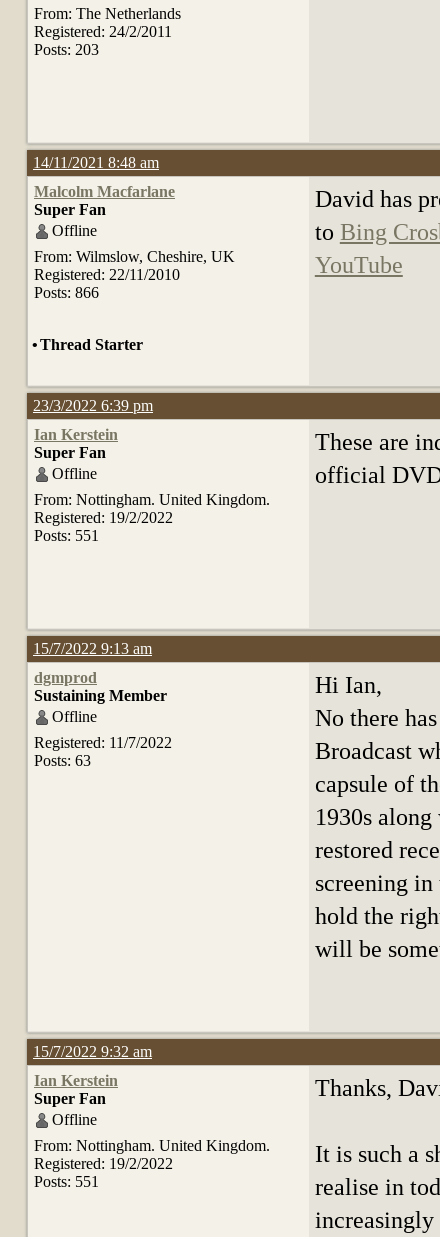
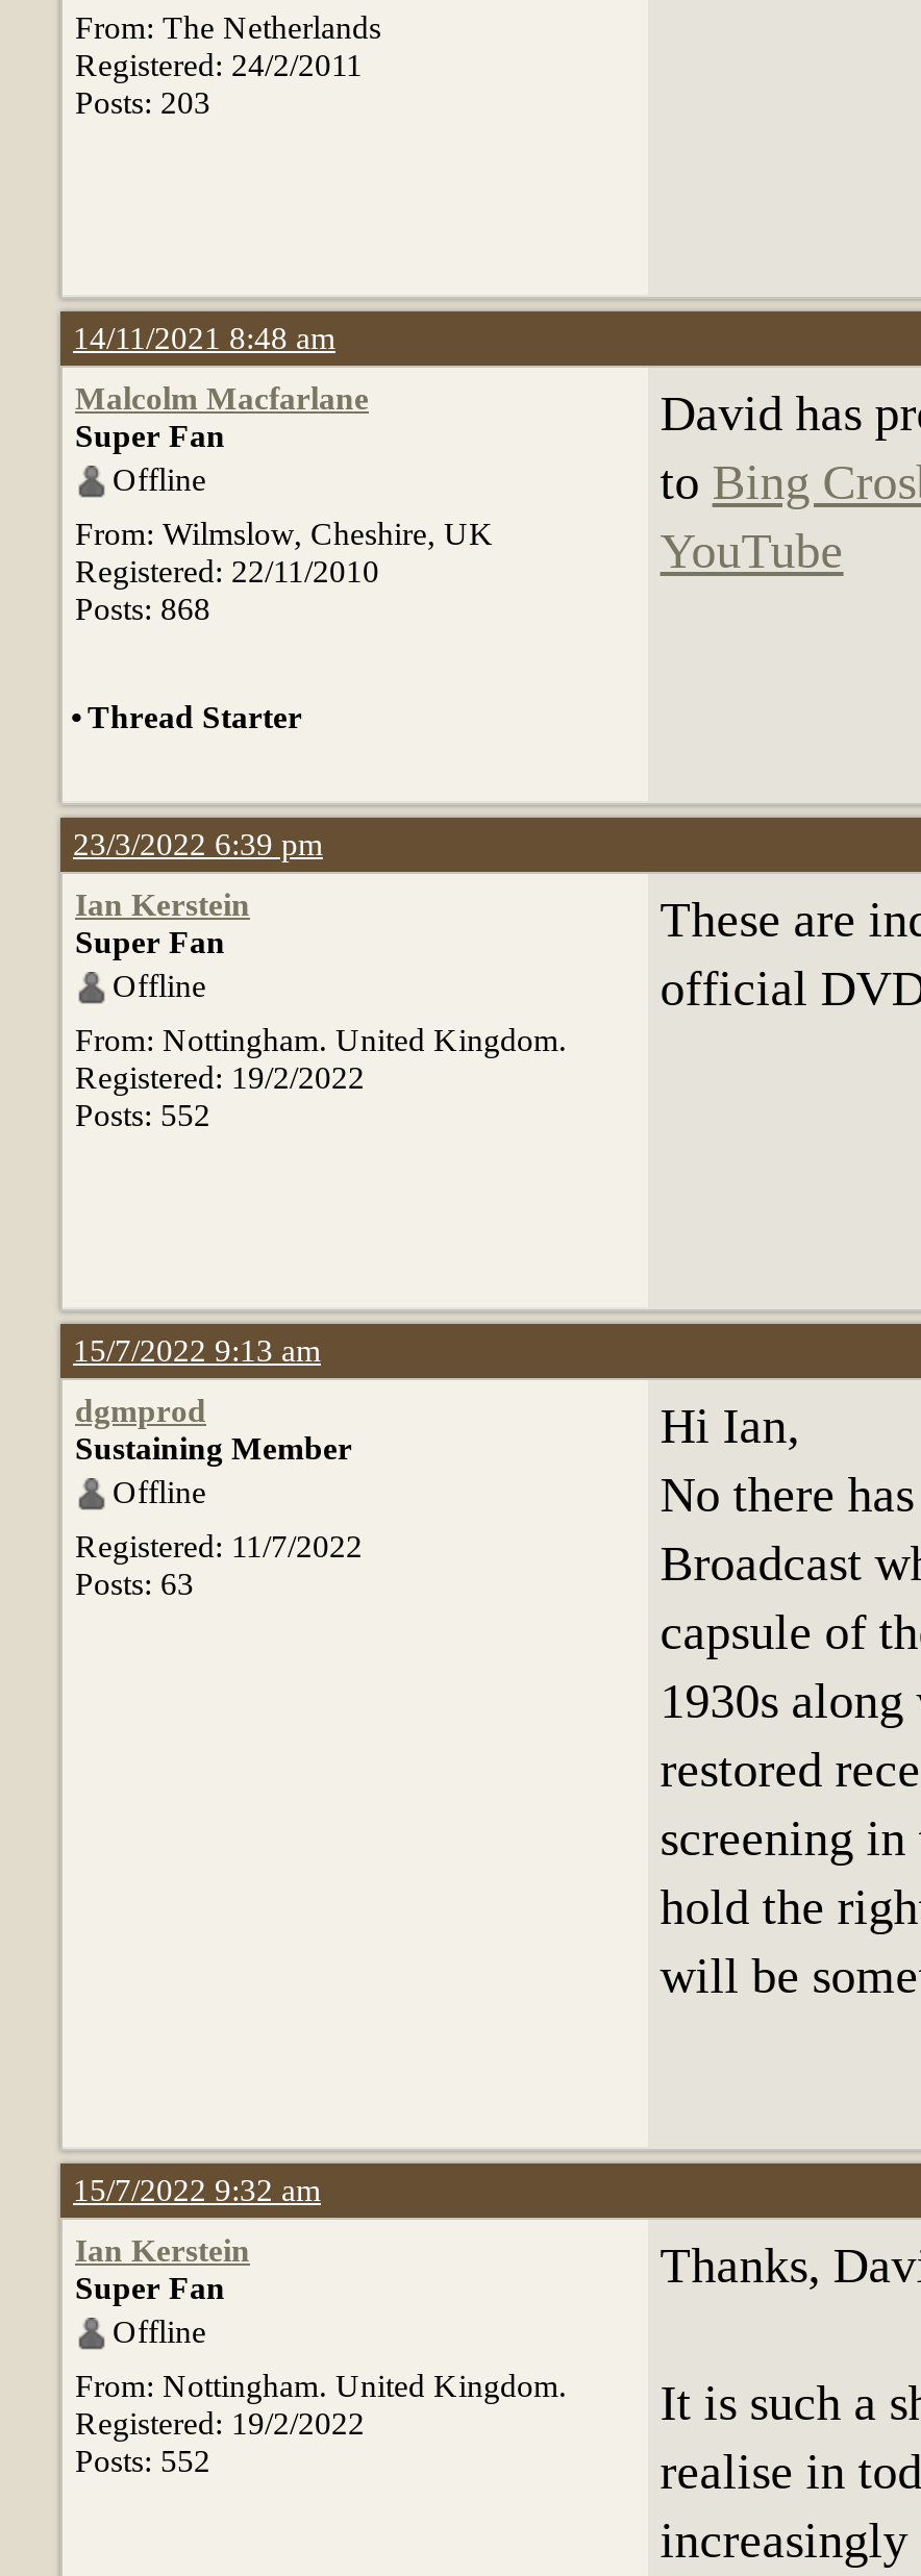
[34,284,99,301] Posts: 866 -> [75,591,210,626] Posts: 868
[34,527,99,544] Posts: 551 -> [75,1097,210,1132] Posts: 552
[34,1173,99,1190] Posts: 551 -> [75,2443,210,2478] Posts: 552

